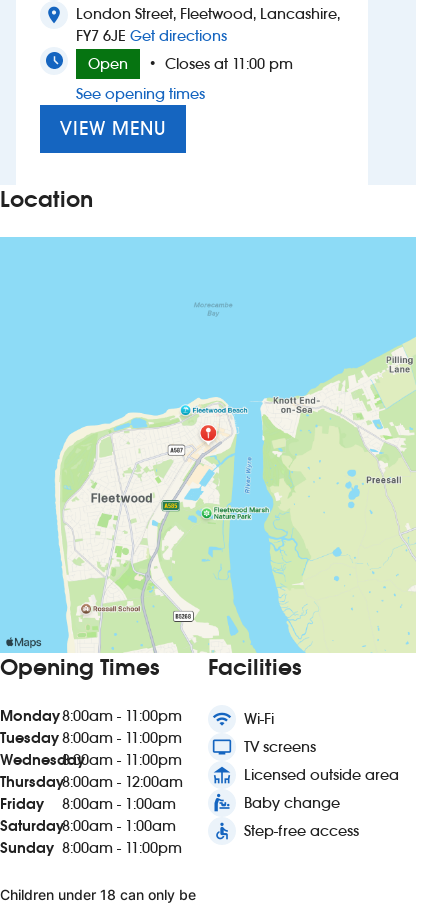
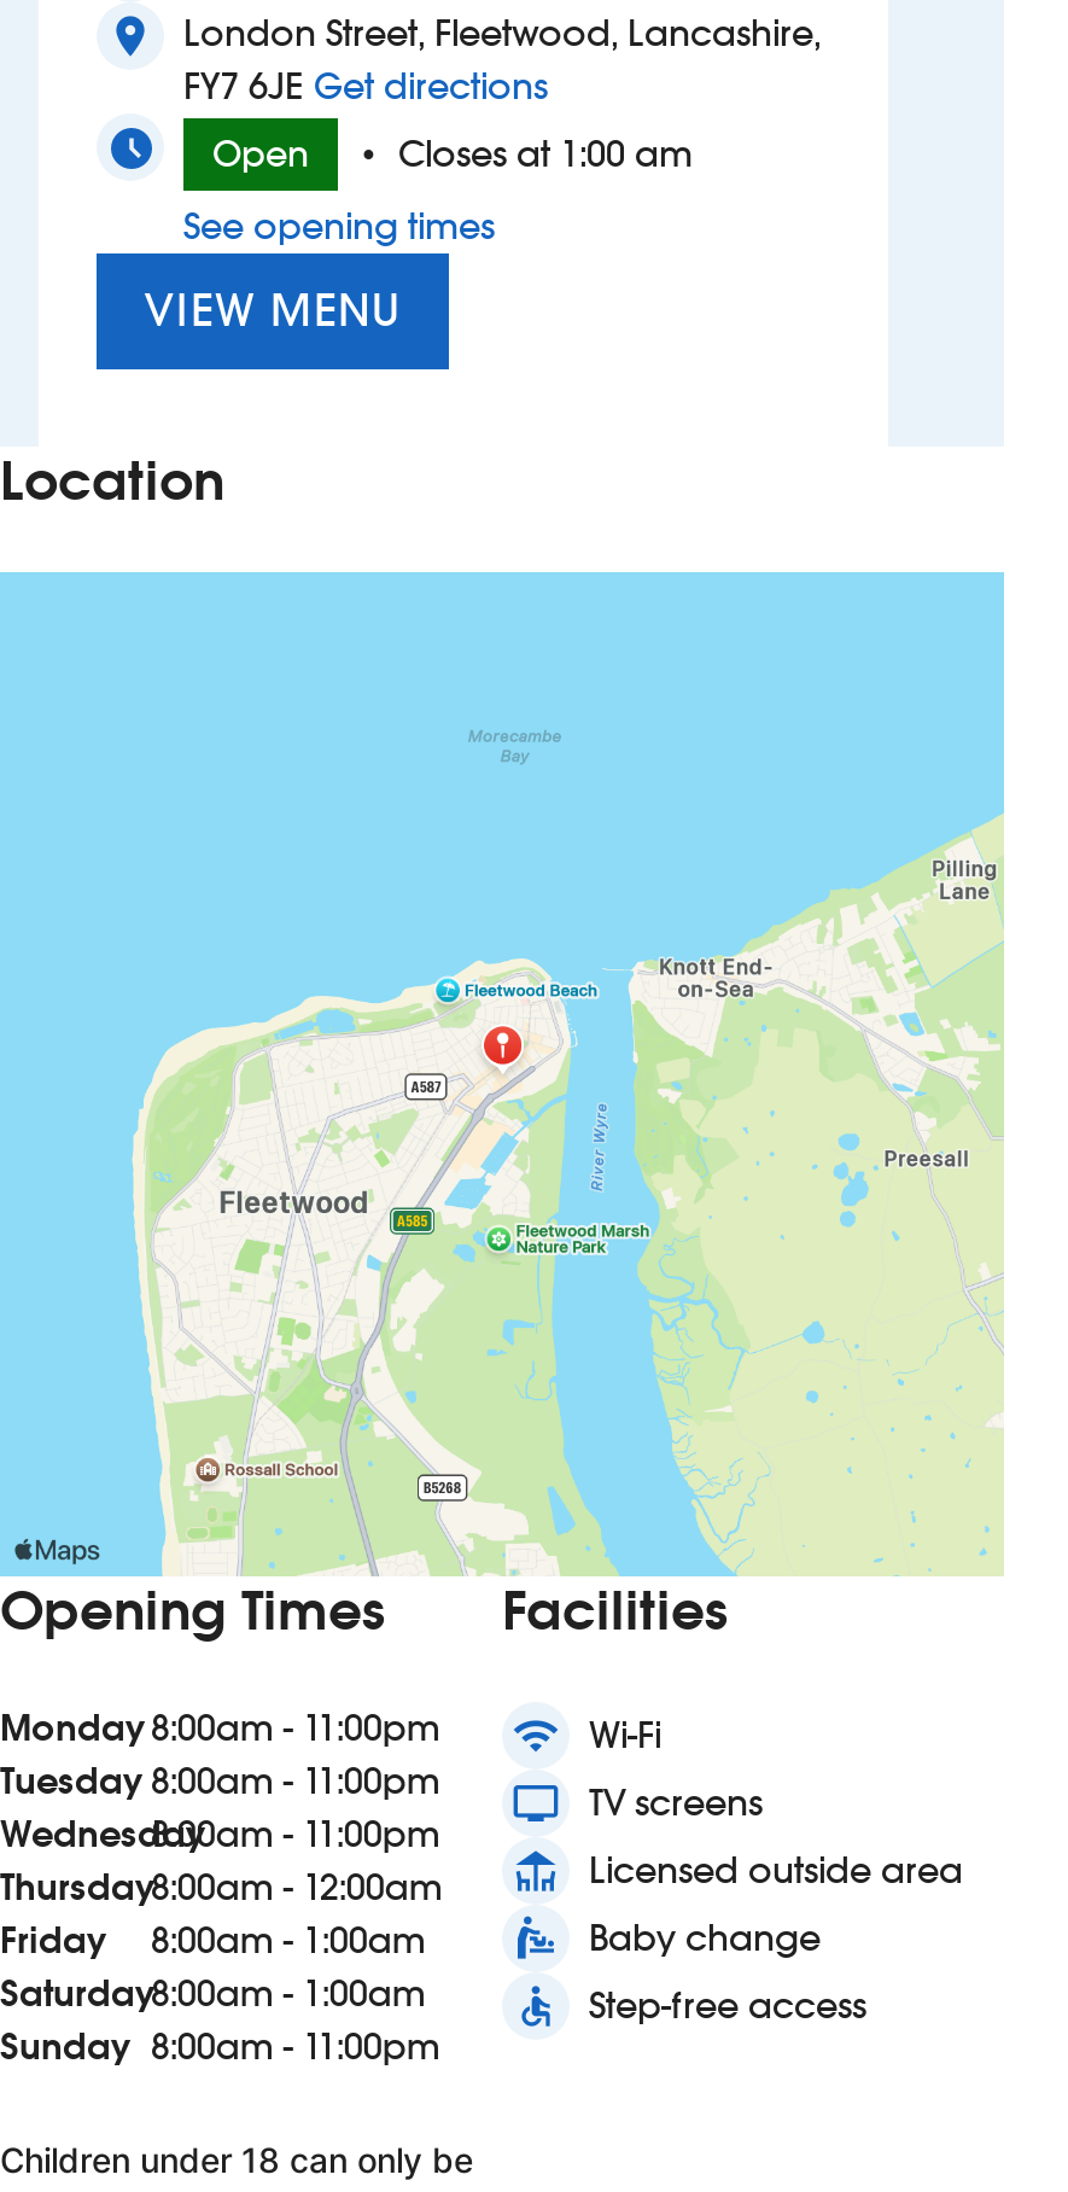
[148,54,293,73] • Closes at 11:00 pm -> [357,130,693,176] • Closes at 1:00 am

